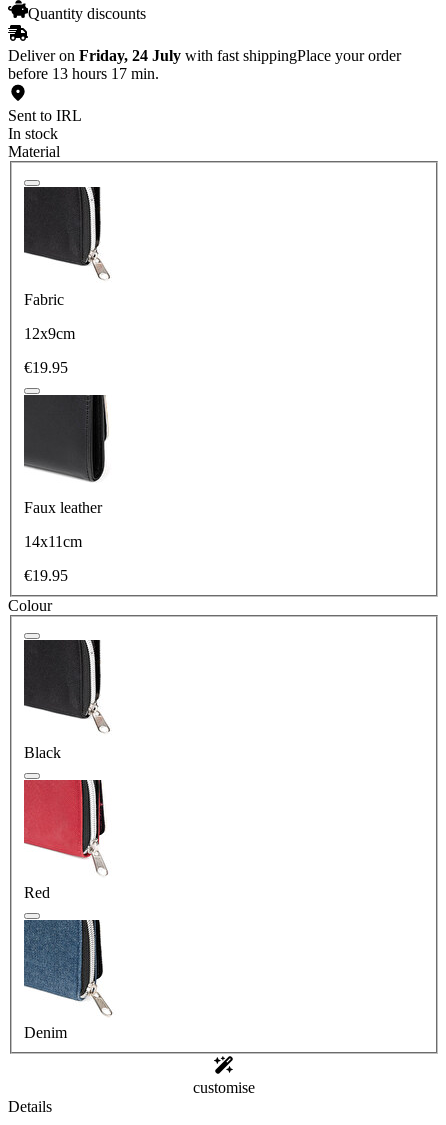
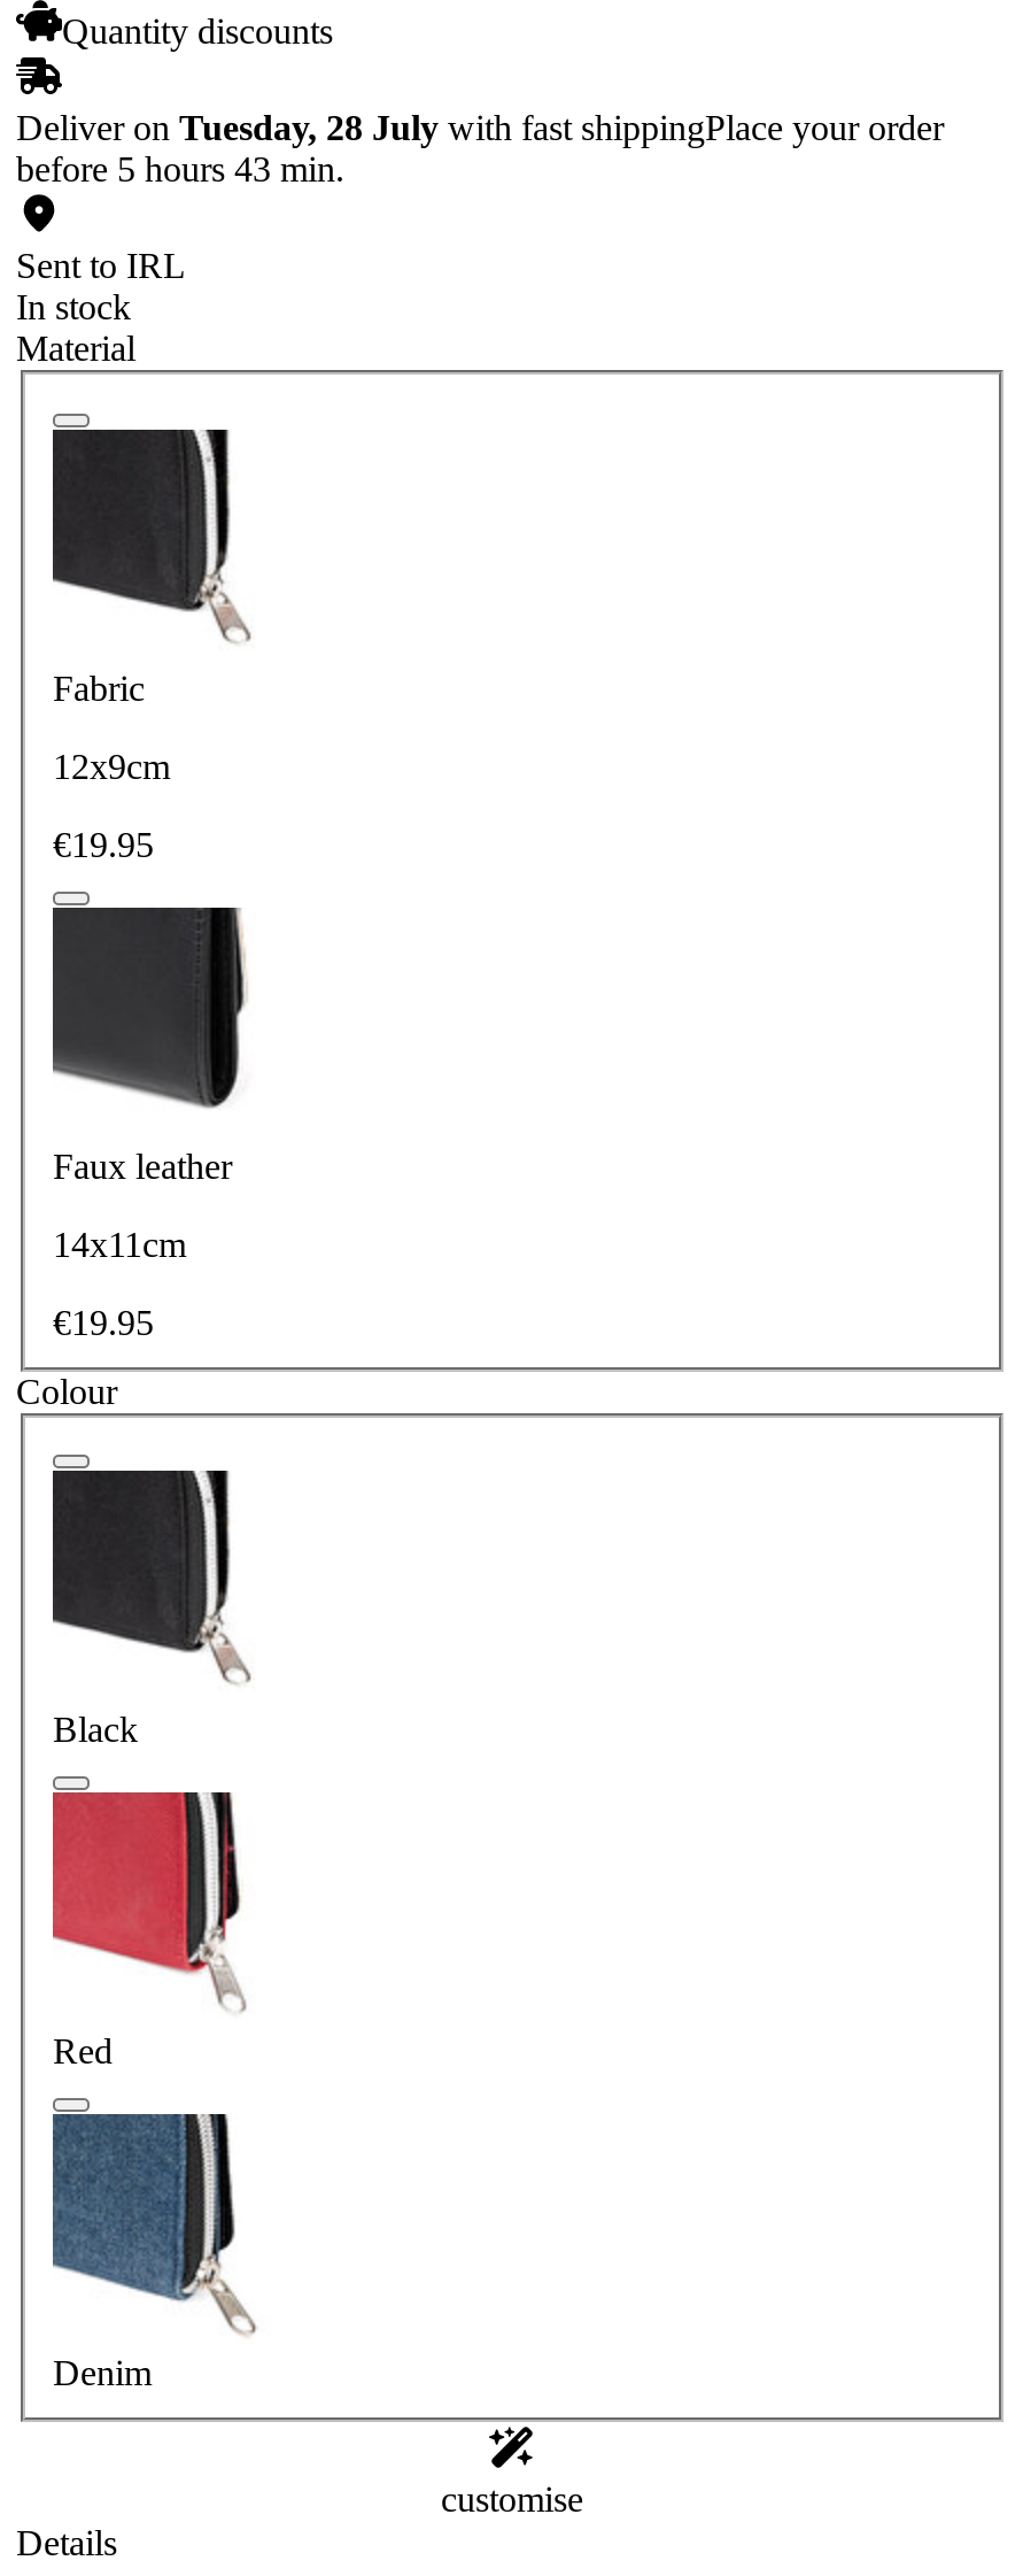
[8,47,401,64] Deliver on Friday, 24 July with fast shippingPlace your order -> [16,108,944,148] Deliver on Tuesday, 28 July with fast shippingPlace your order
[8,65,159,82] before 13 hours 17 min. -> [16,150,344,189] before 5 hours 43 min.

